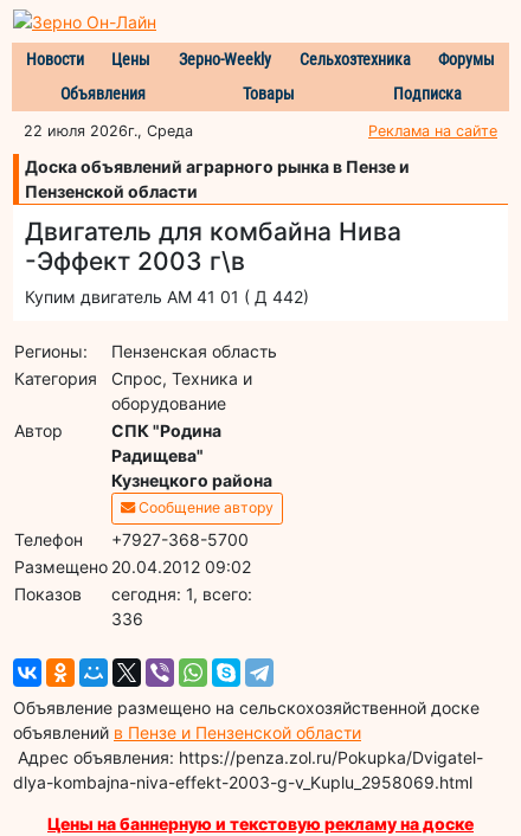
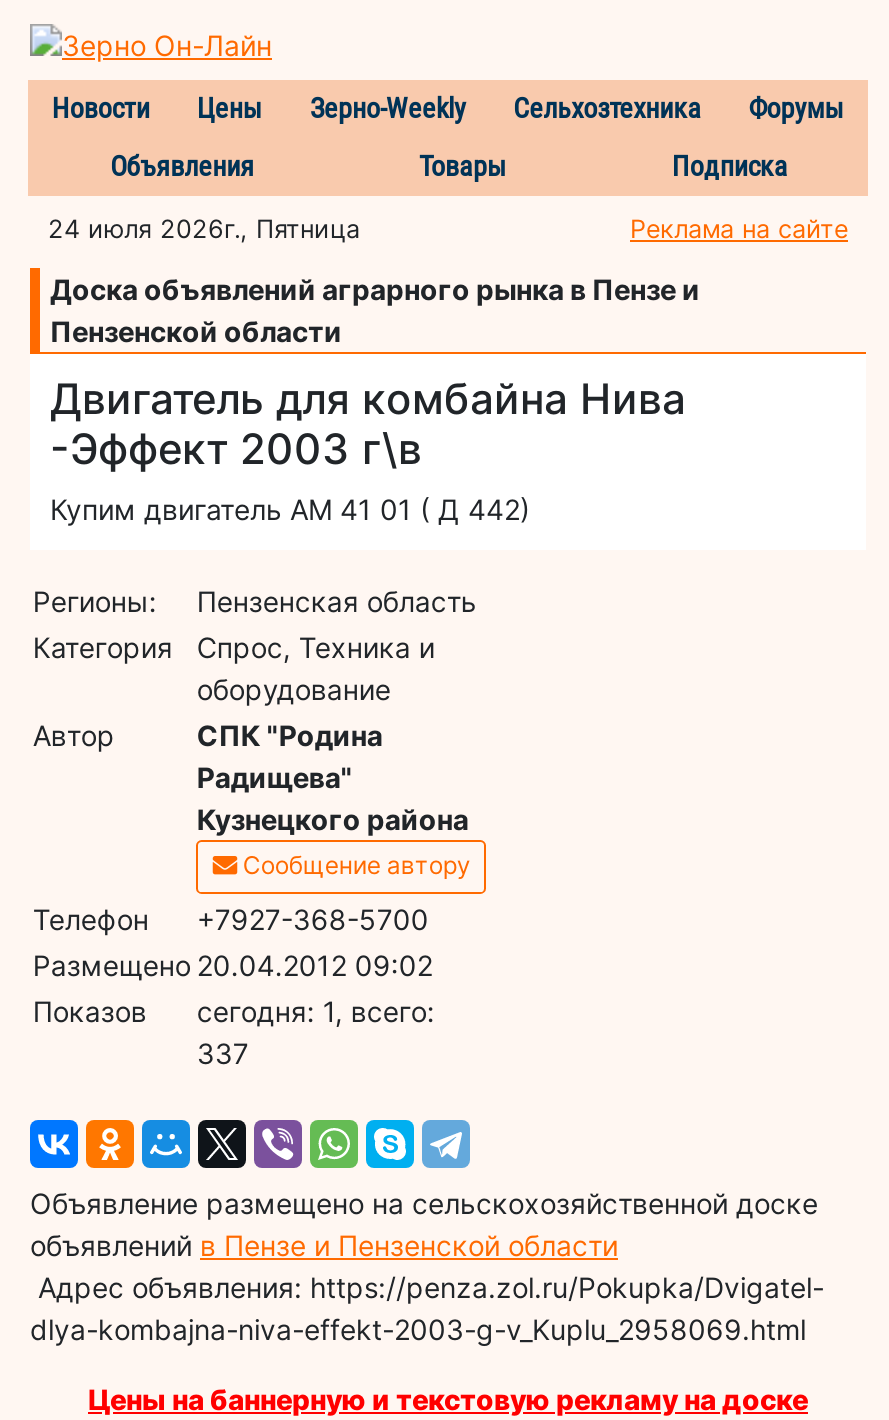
[24,122,193,139] 22 июля 2026г., Среда -> [48,213,360,243] 24 июля 2026г., Пятница
[112,608,144,628] 336 -> [197,1035,249,1069] 337

